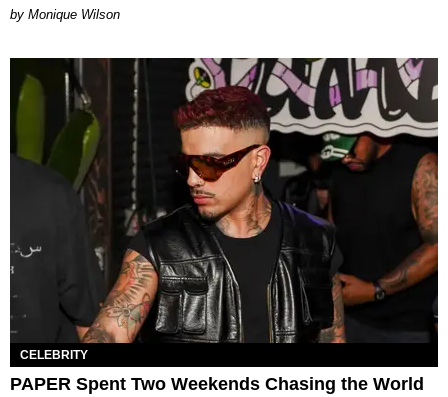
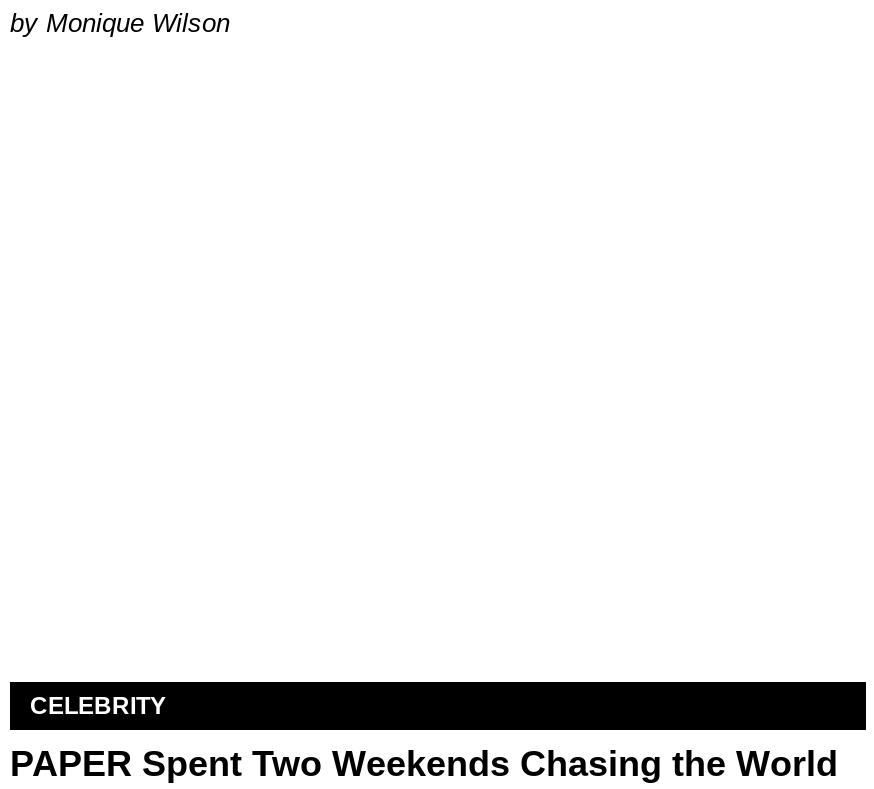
[9,57,439,344] [image] -> none

